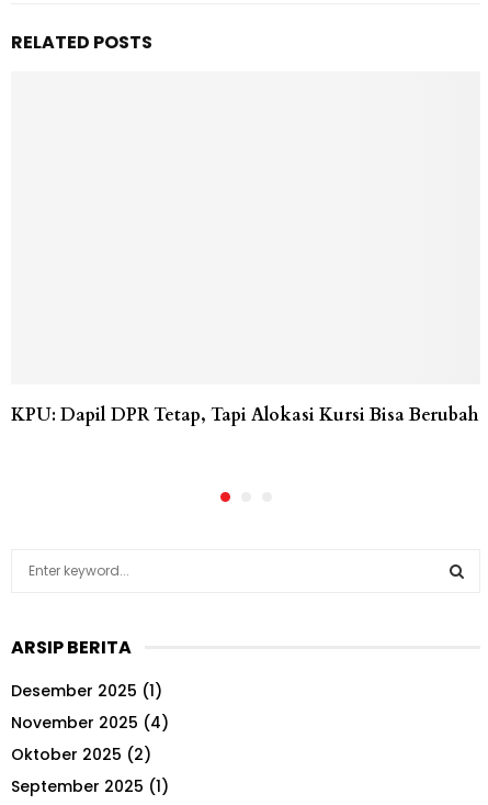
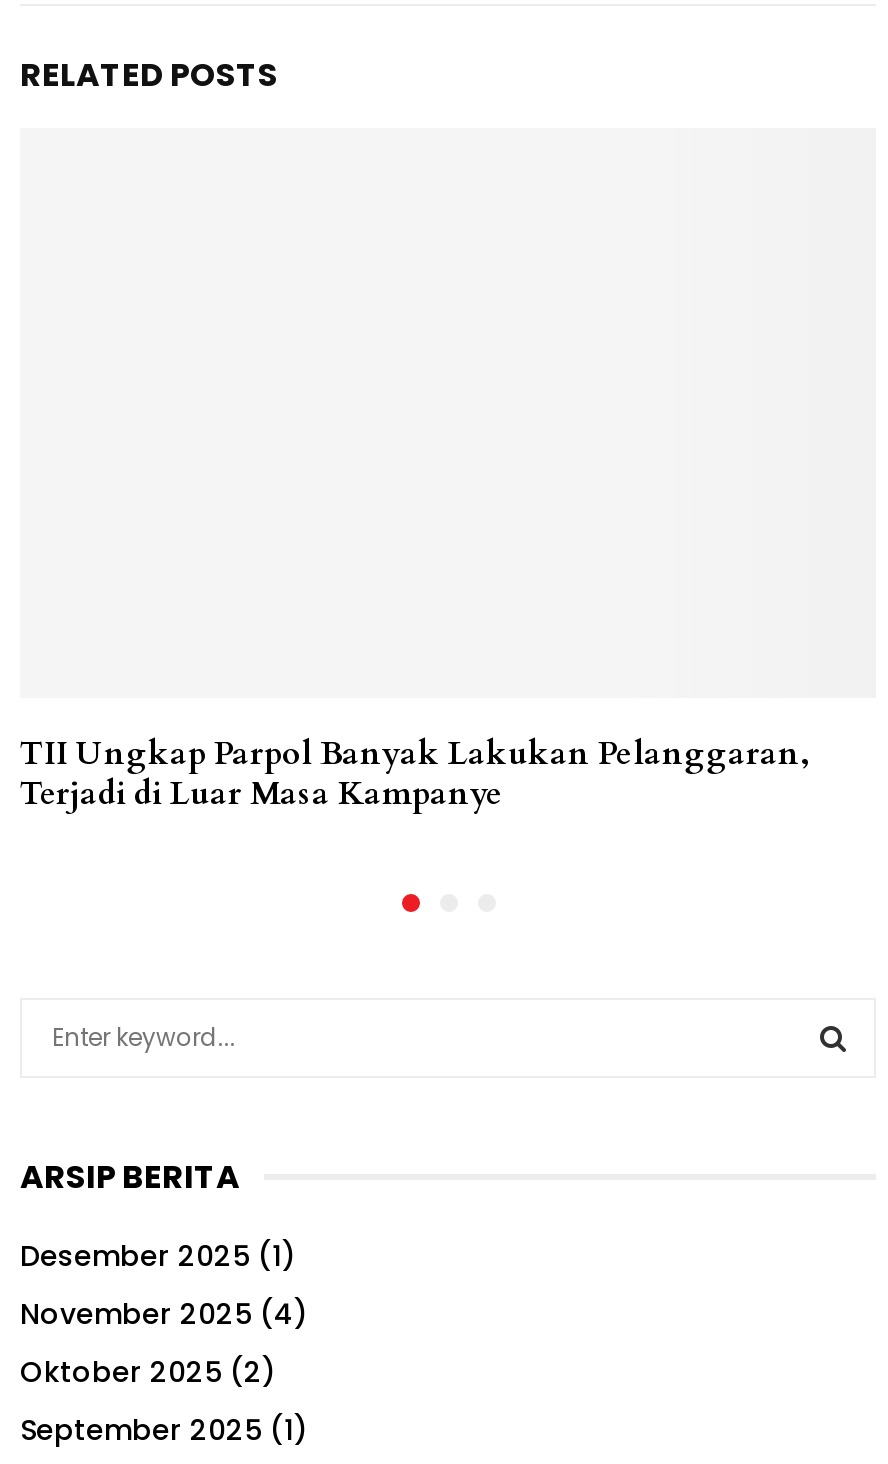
[11,403,478,427] KPU: Dapil DPR Tetap, Tapi Alokasi Kursi Bisa Berubah -> [20,732,810,816] TII Ungkap Parpol Banyak Lakukan Pelanggaran, | Terjadi di Luar Masa Kampanye

